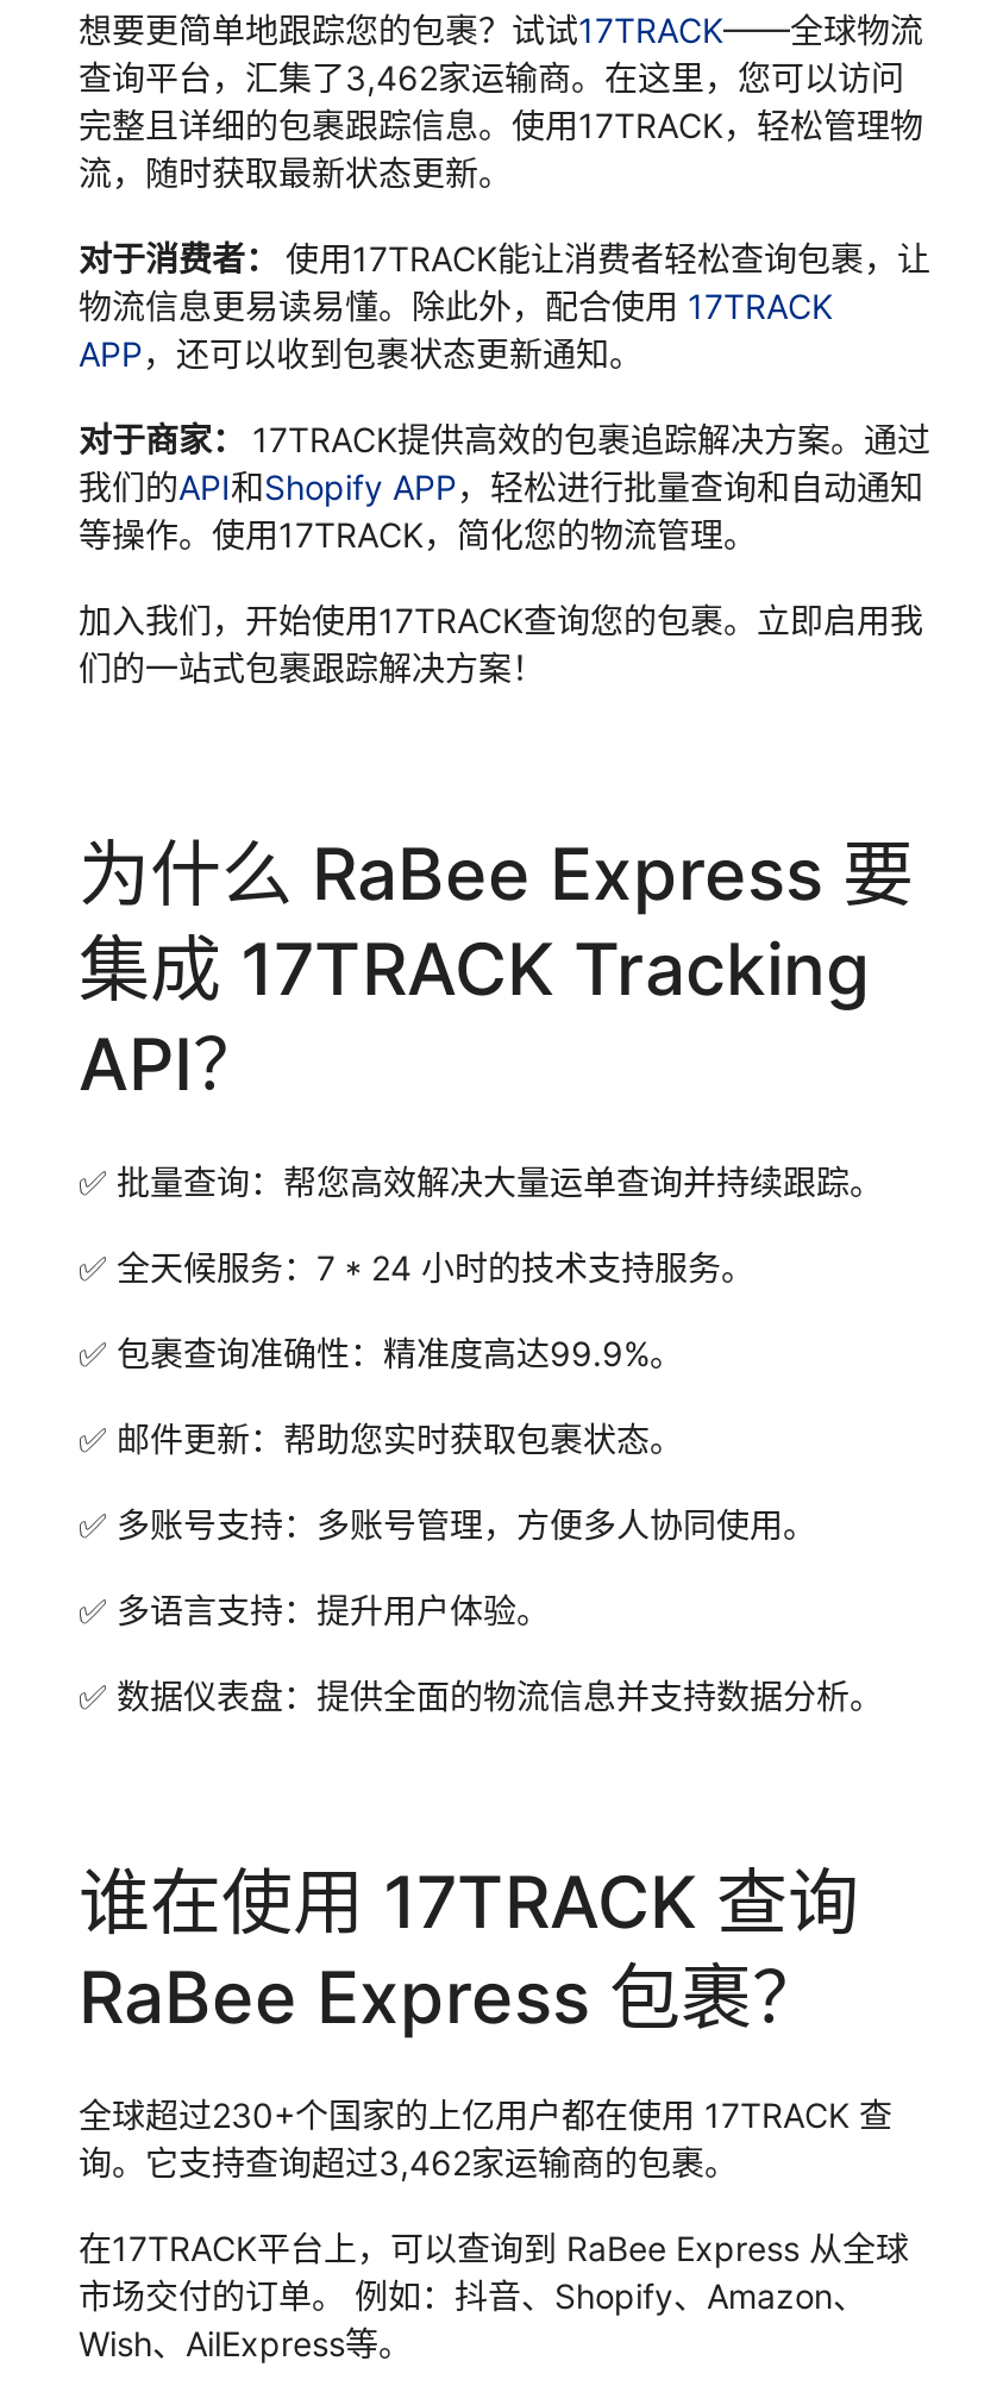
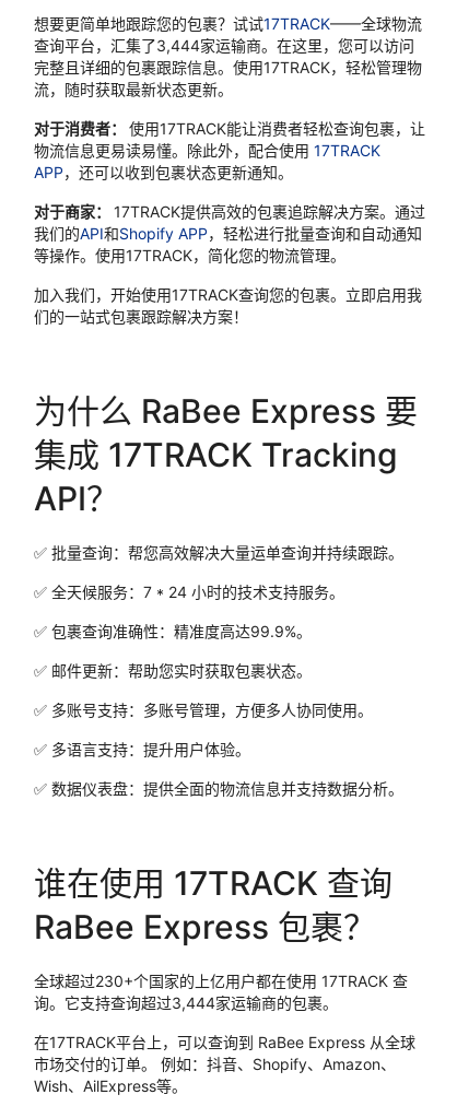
[79,58,904,98] 查询平台，汇集了3,462家运输商。在这里，您可以访问 -> [34,36,414,55] 查询平台，汇集了3,444家运输商。在这里，您可以访问
[79,2143,738,2183] 询。它支持查询超过3,462家运输商的包裹。 -> [34,994,338,1012] 询。它支持查询超过3,444家运输商的包裹。

